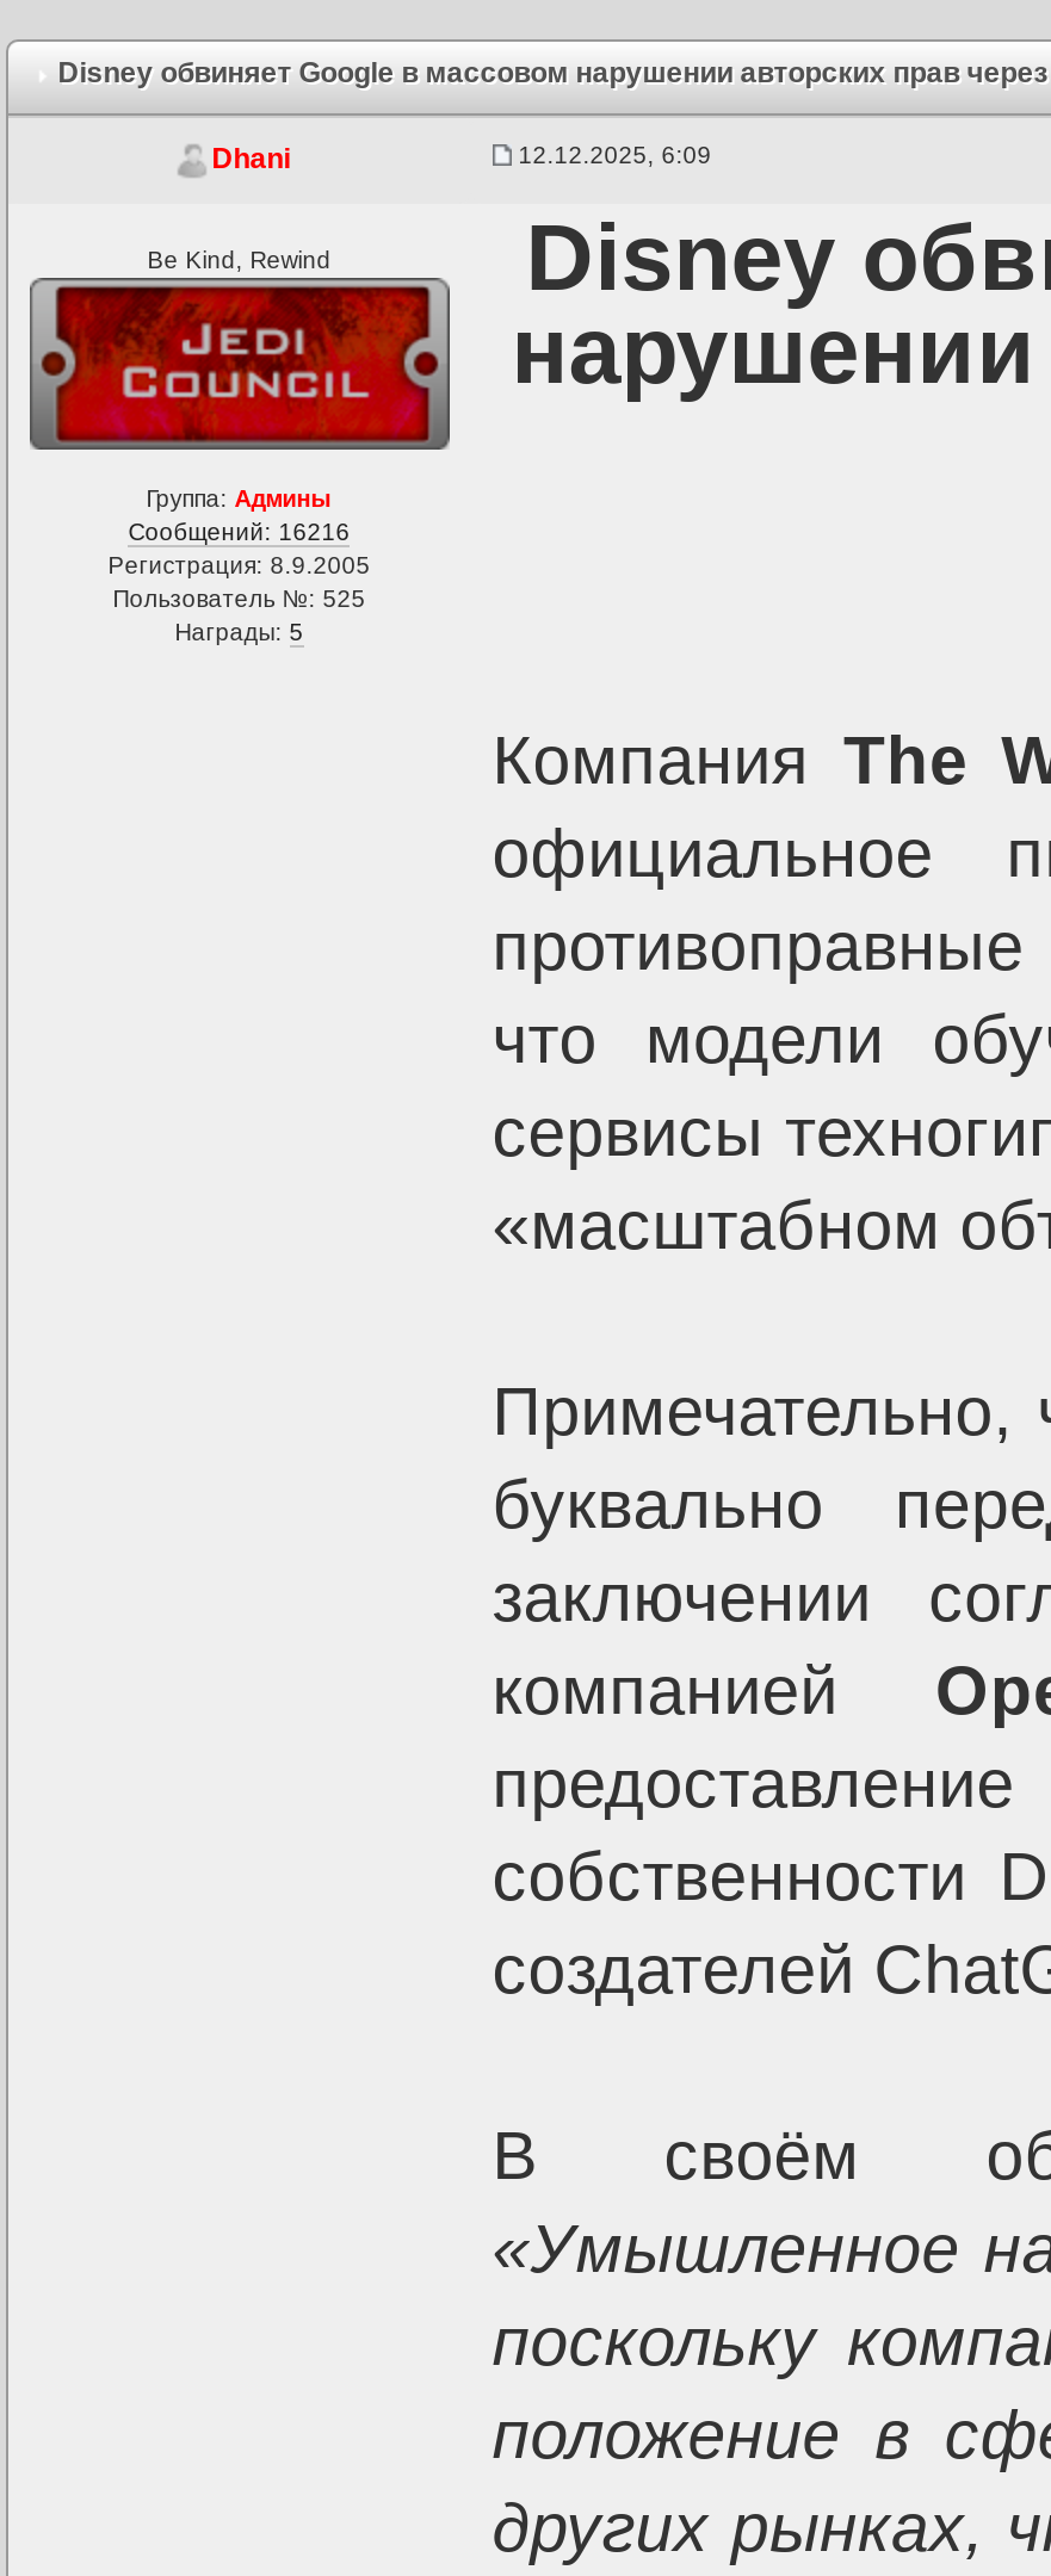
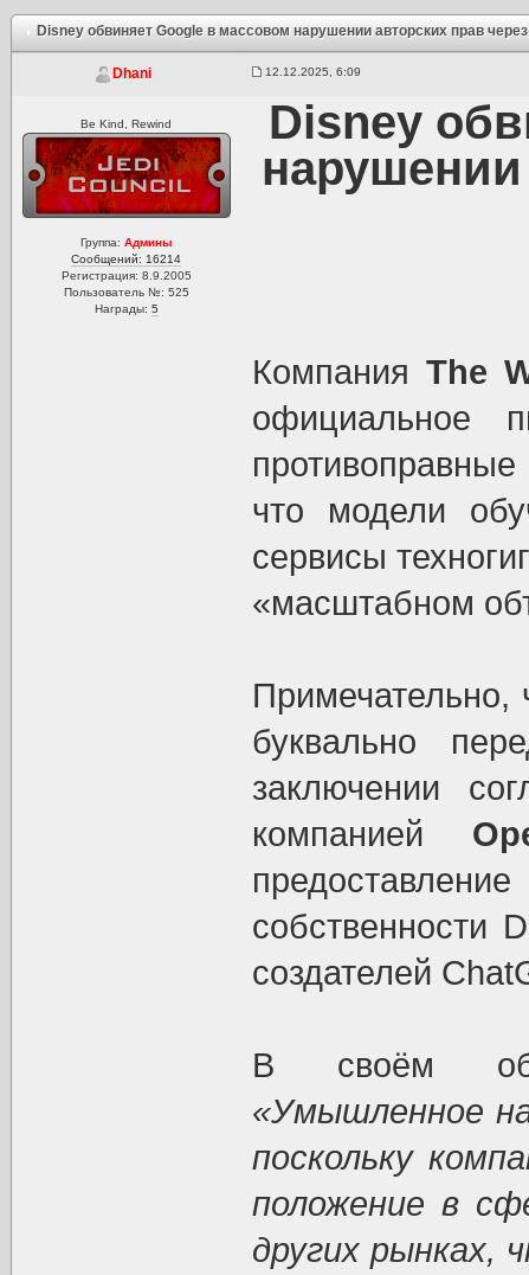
[128,519,350,545] Сообщений: 16216 -> [71,252,181,265] Сообщений: 16214

